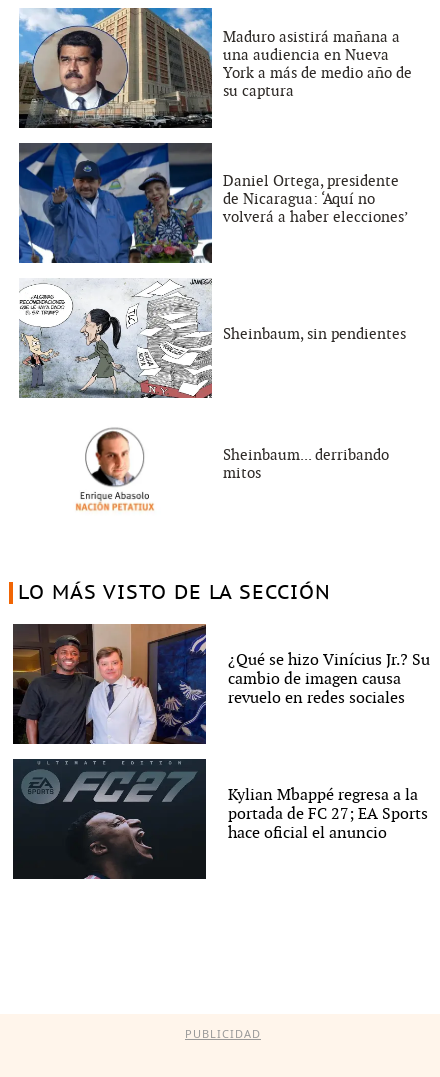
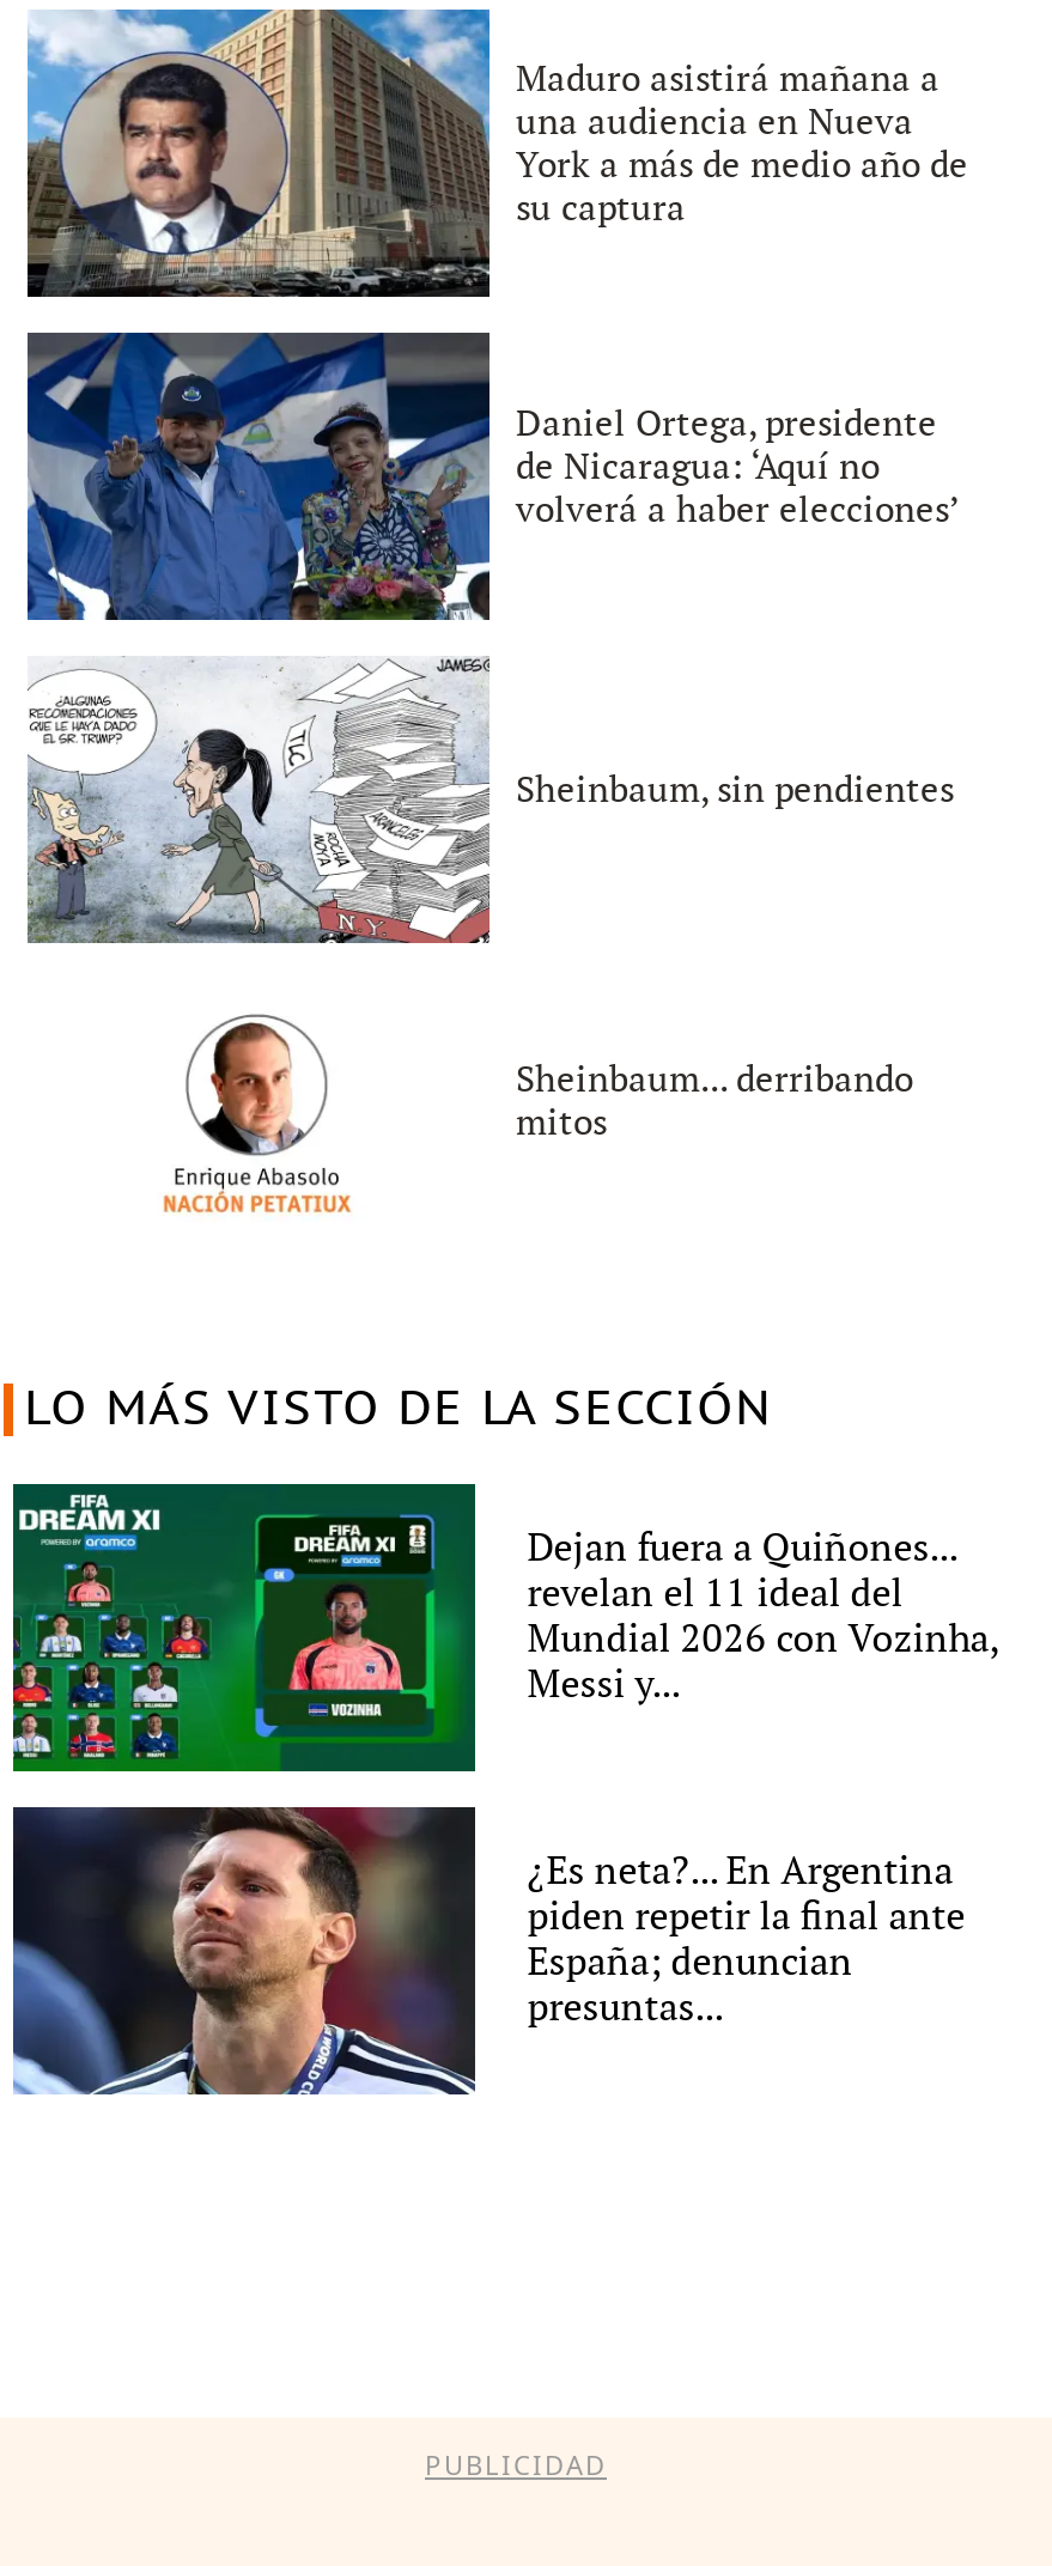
[12,623,430,745] [image] | ¿Qué se hizo Vinícius Jr.? Su | cambio de imagen causa | revuelo en redes sociales -> [11,1482,999,1774] [image] | Dejan fuera a Quiñones... | revelan el 11 ideal del | Mundial 2026 con Vozinha, | Messi y...
[12,759,428,880] [image] | Kylian Mbappé regresa a la | portada de FC 27; EA Sports | hace oficial el anuncio -> [11,1807,965,2097] [image] | ¿Es neta?... En Argentina | piden repetir la final ante | España; denuncian | presuntas...

